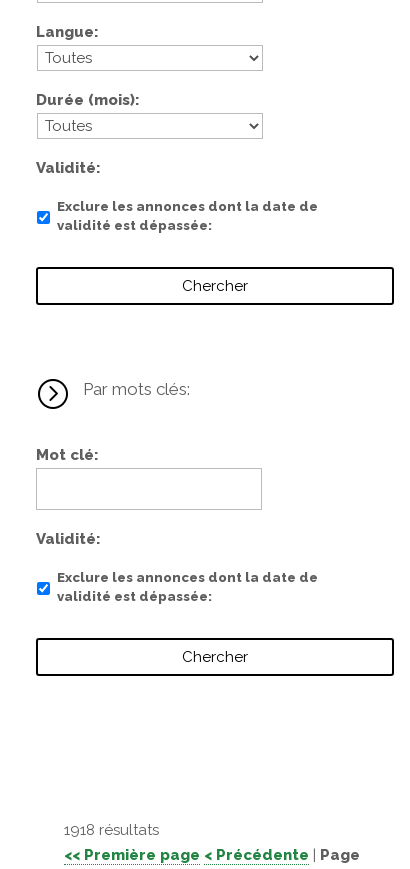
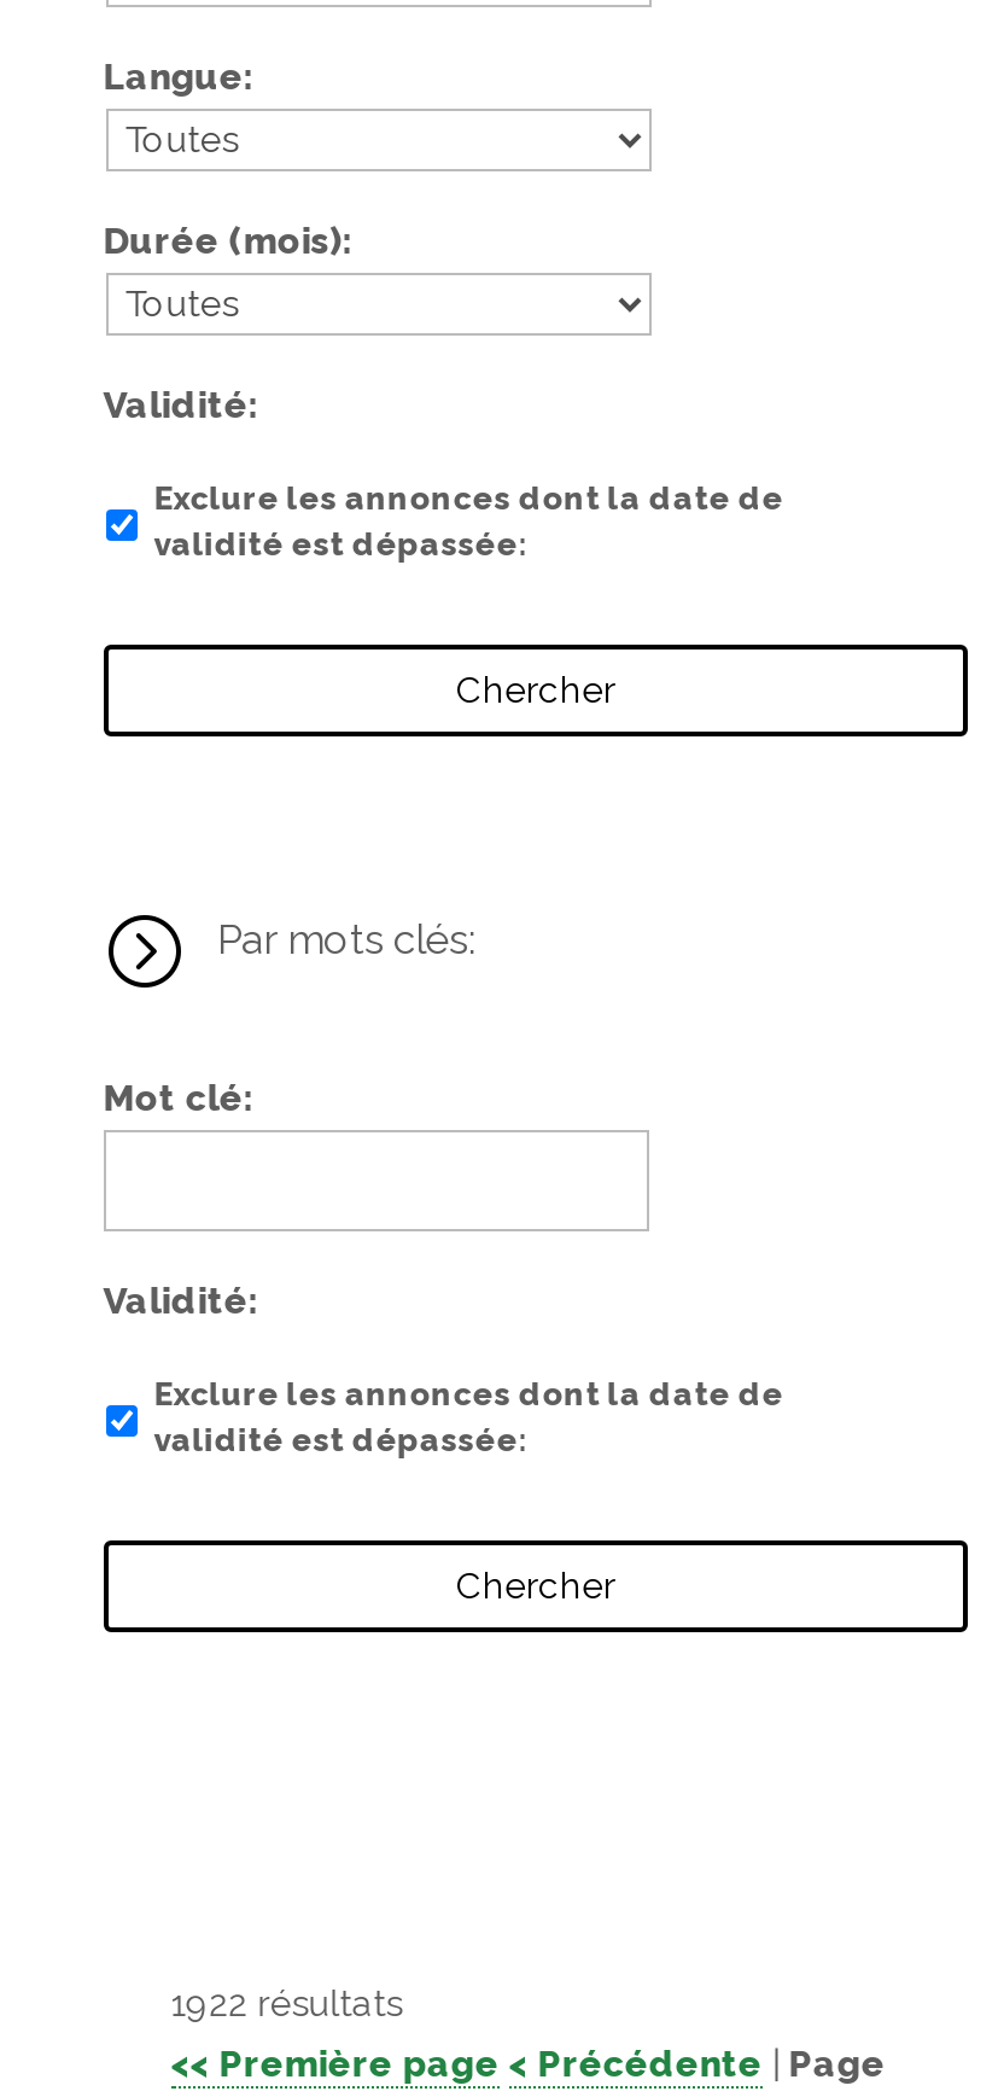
[64,821,159,839] 1918 résultats -> [171,1982,403,2026] 1922 résultats

